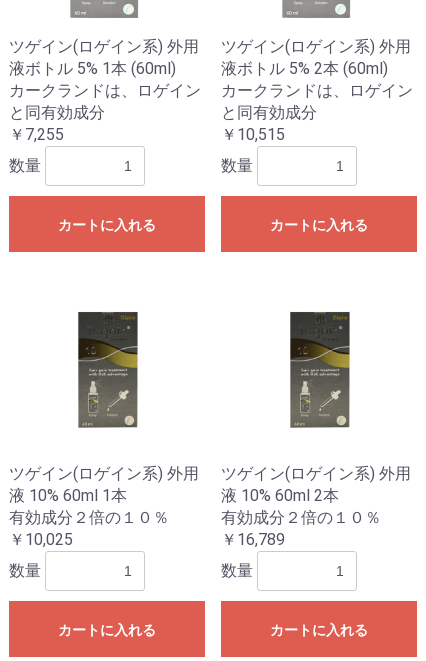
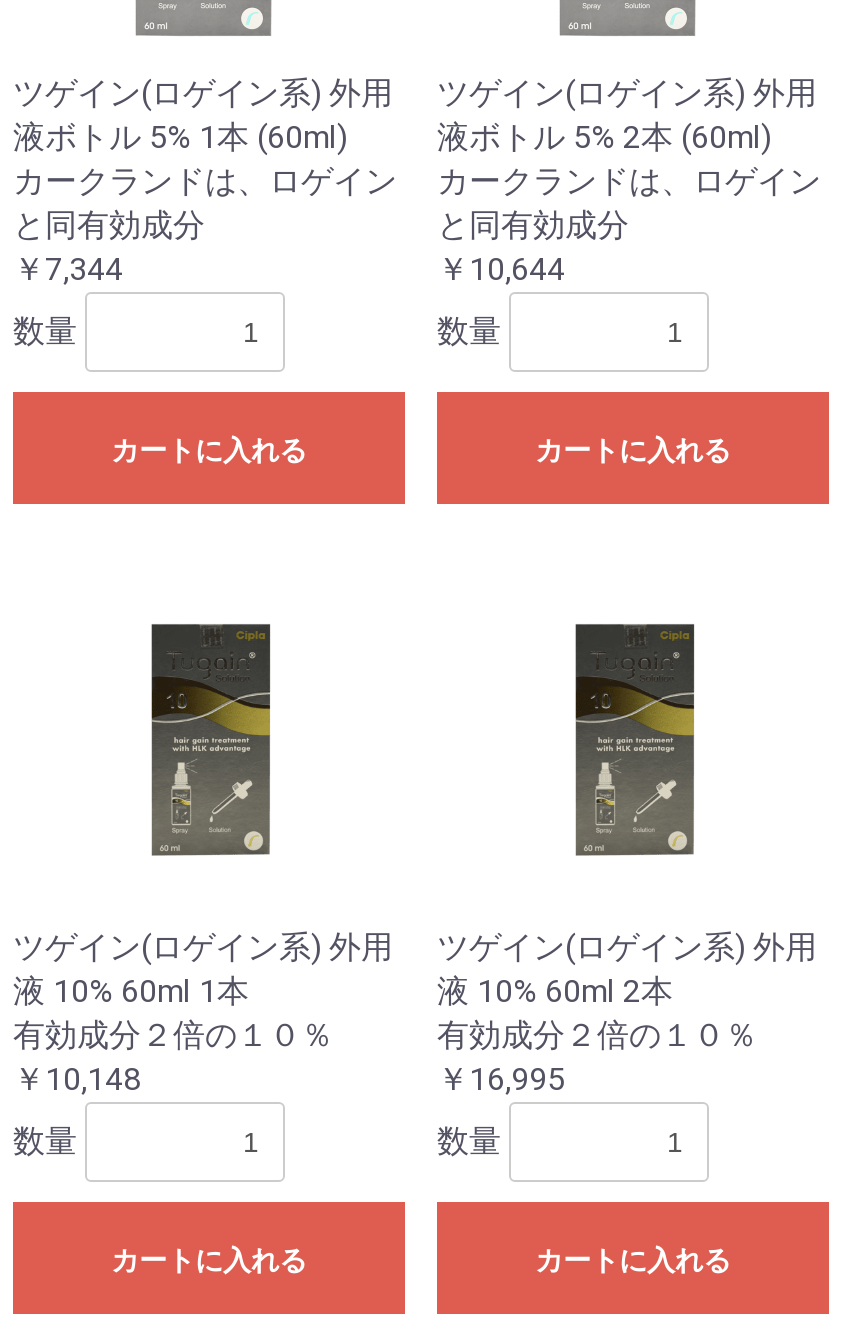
[9,125,64,144] ￥7,255 -> [13,251,123,289] ￥7,344
[221,125,285,144] ￥10,515 -> [437,251,565,289] ￥10,644
[9,530,73,549] ￥10,025 -> [13,1061,141,1099] ￥10,148
[221,530,285,549] ￥16,789 -> [437,1061,565,1099] ￥16,995

